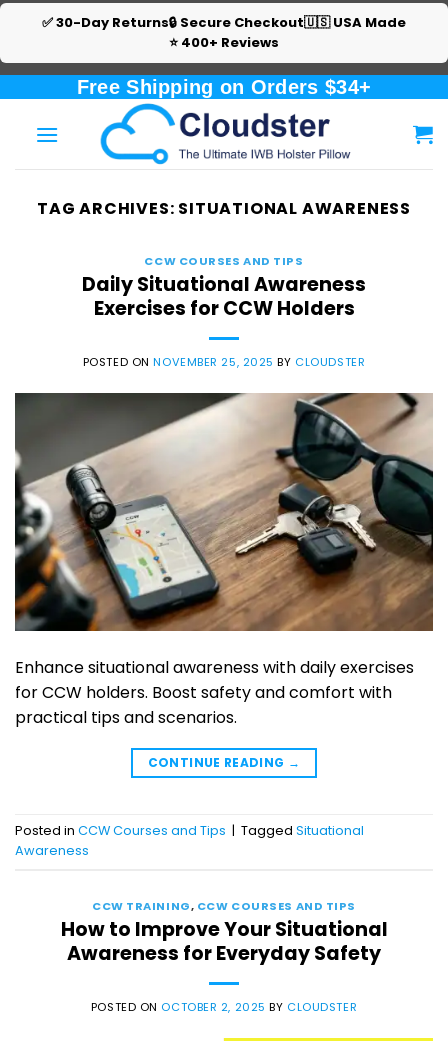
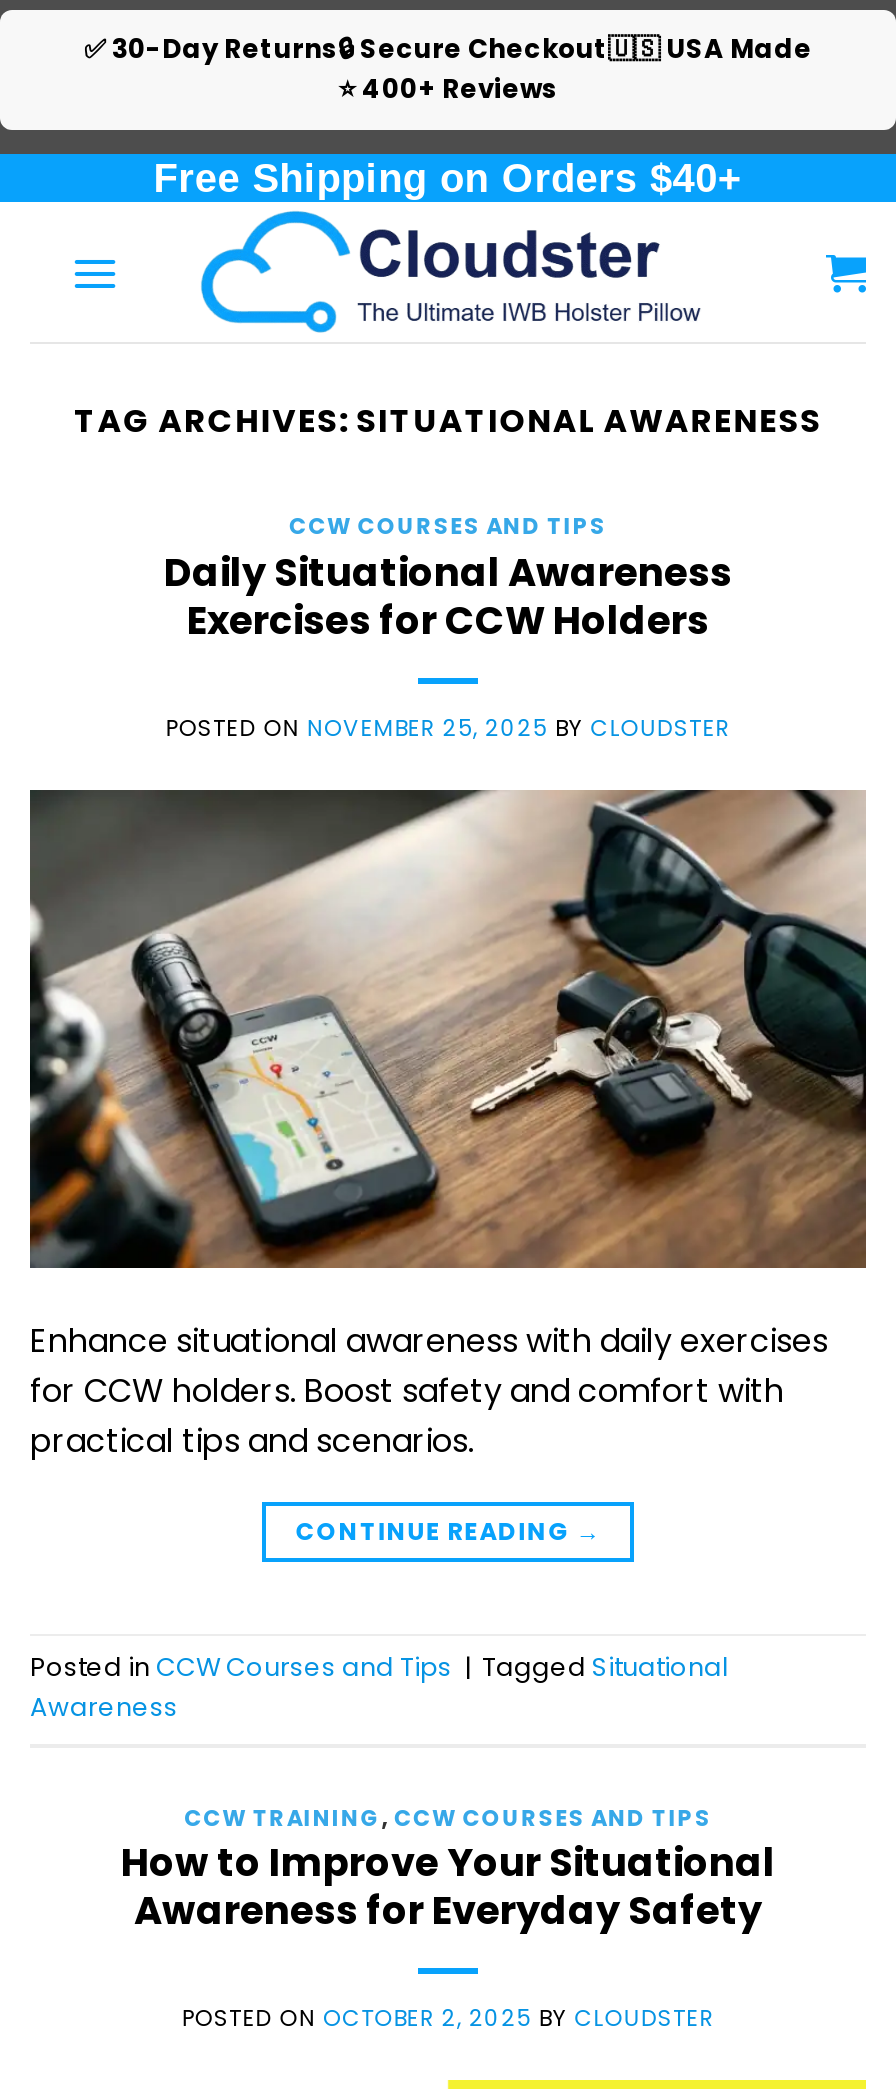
[77,76,371,98] Free Shipping on Orders $34+ -> [154,156,742,200] Free Shipping on Orders $40+

